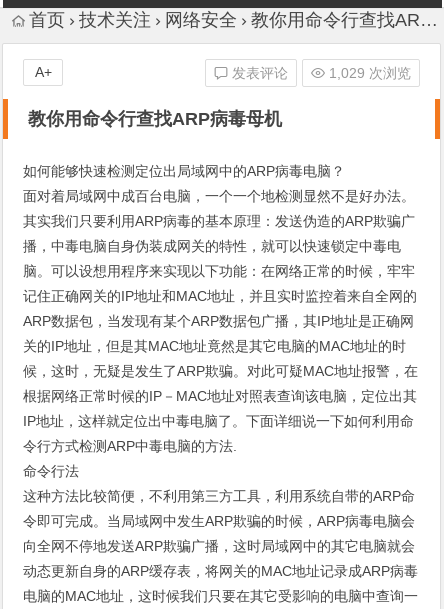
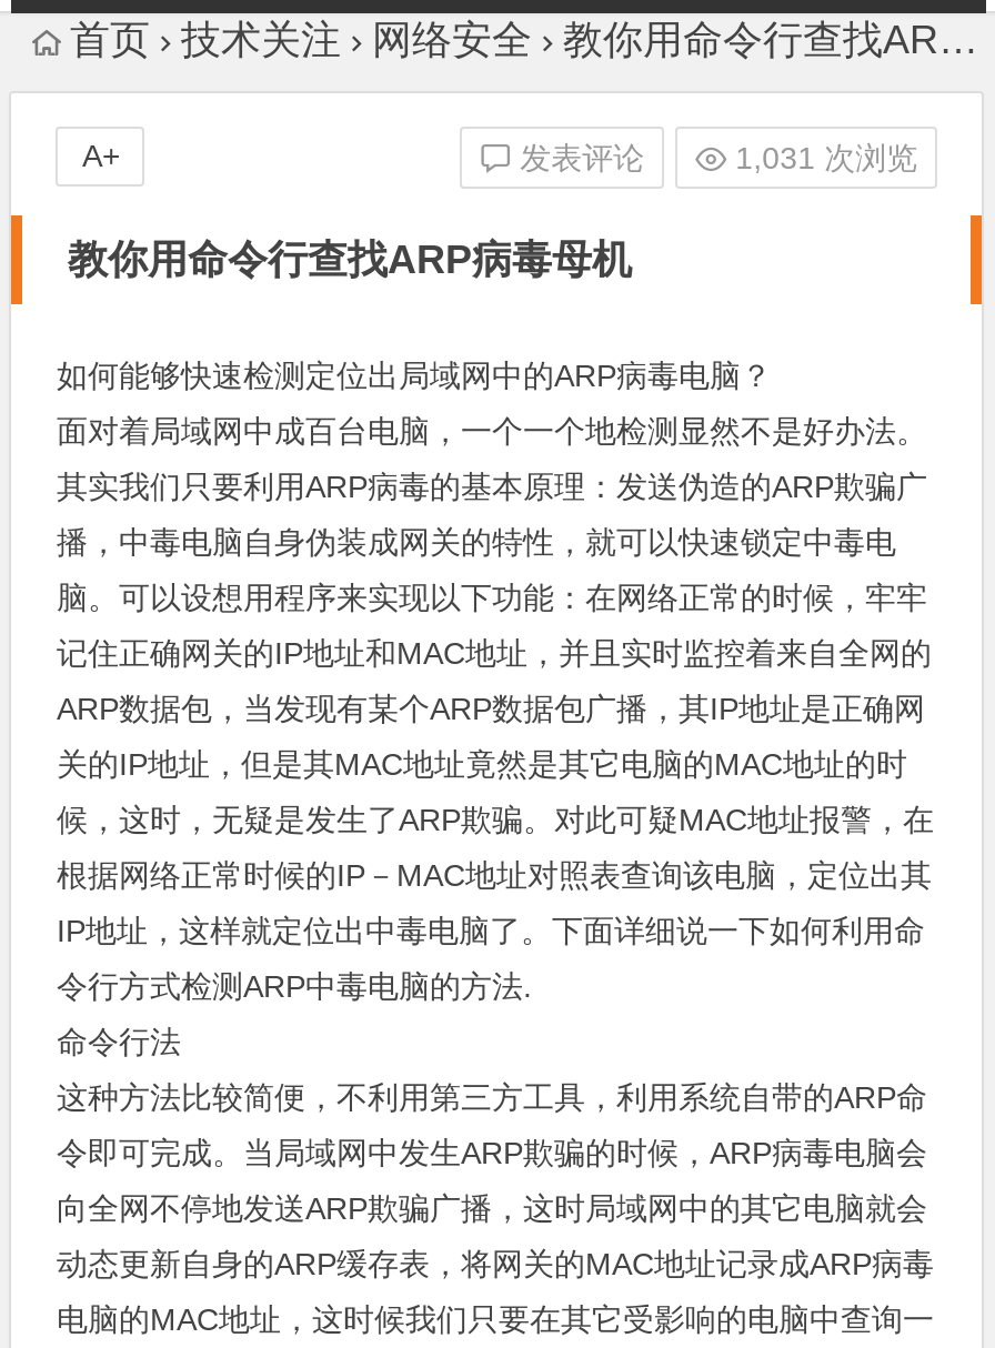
[325,65,411,81] 1,029 次浏览 -> [726,140,917,175] 1,031 次浏览

